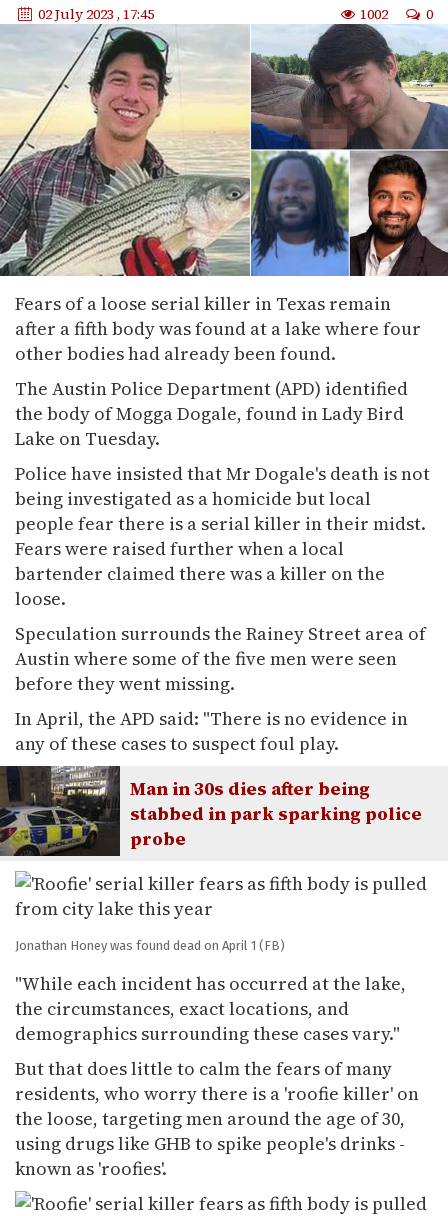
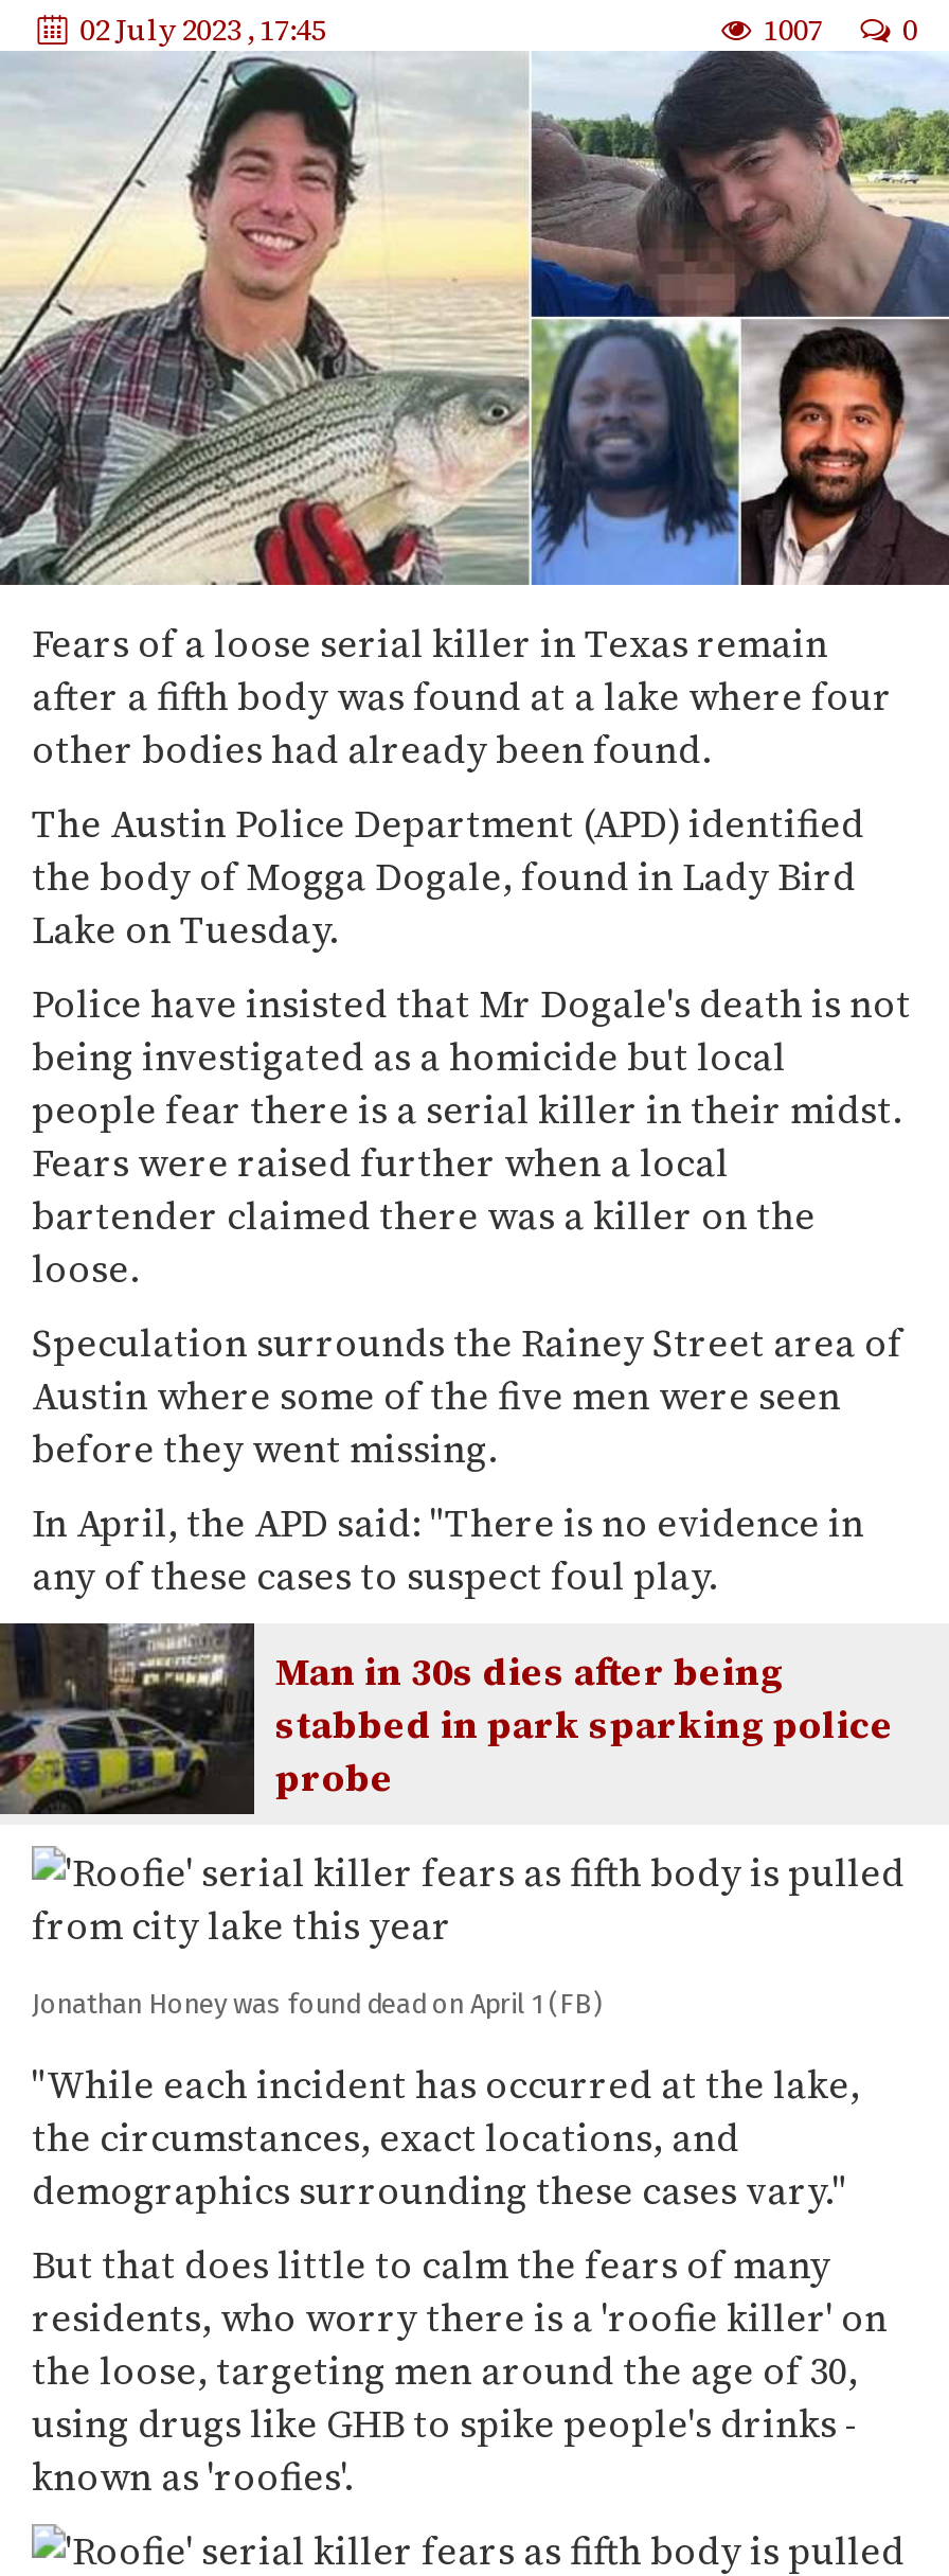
[357,4,433,24] 1002 0 -> [757,8,917,51] 1007 0

